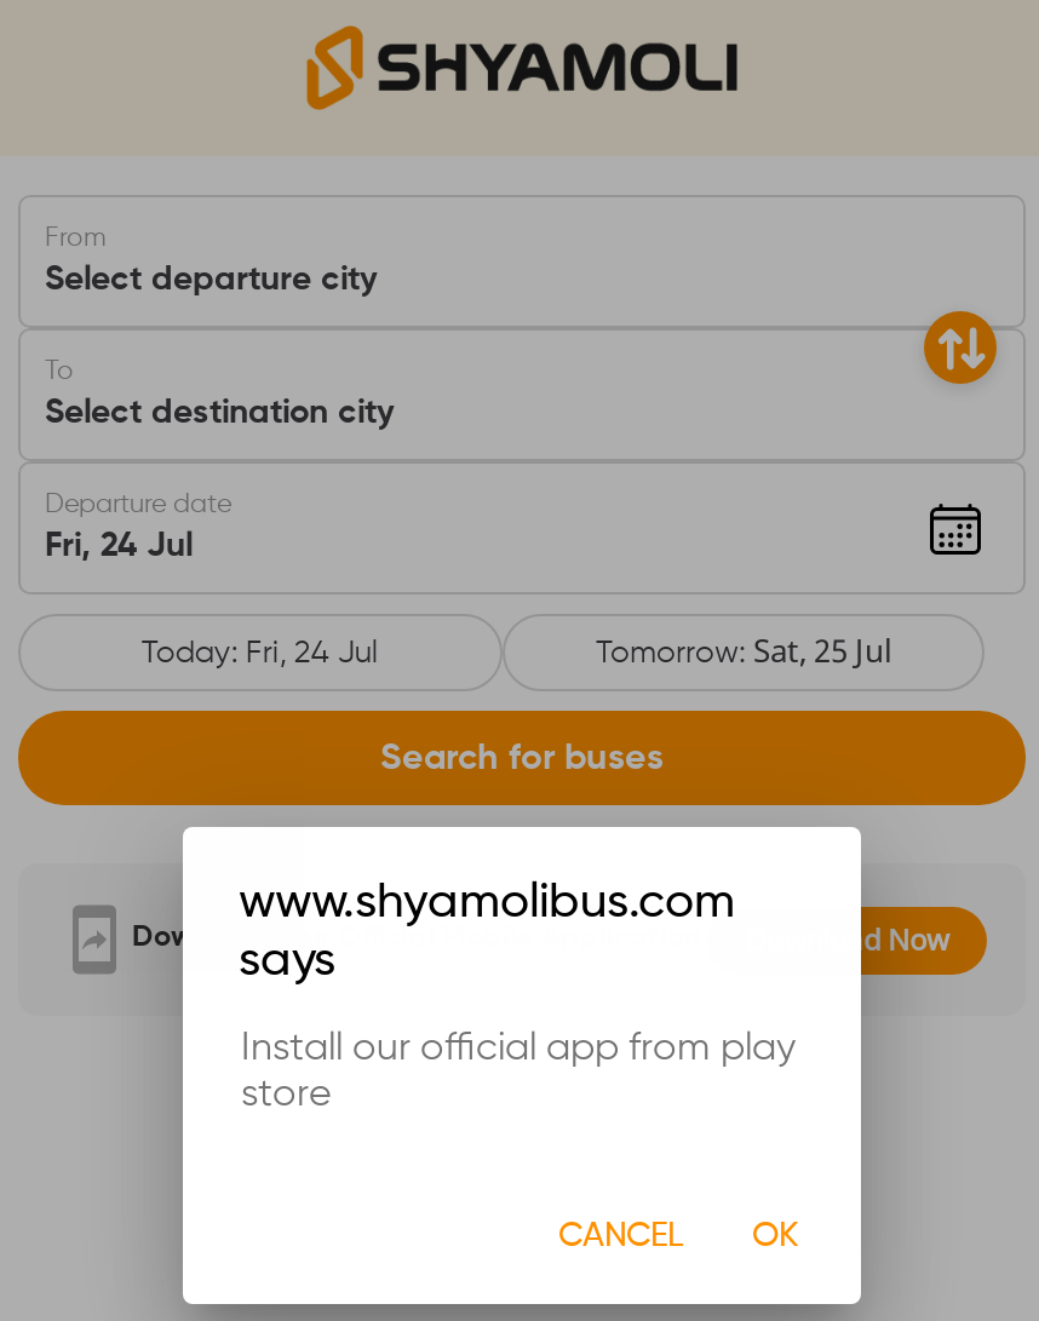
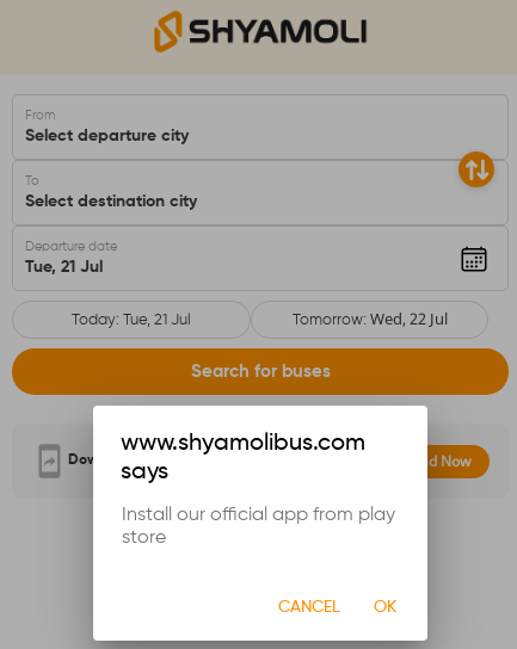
[45,529,193,563] Fri, 24 Jul -> [25,259,103,276] Tue, 21 Jul
[141,638,379,670] Today: Fri, 24 Jul -> [71,313,191,328] Today: Tue, 21 Jul
[596,628,891,672] Tomorrow: Sat, 25 Jul -> [292,308,447,329] Tomorrow: Wed, 22 Jul

